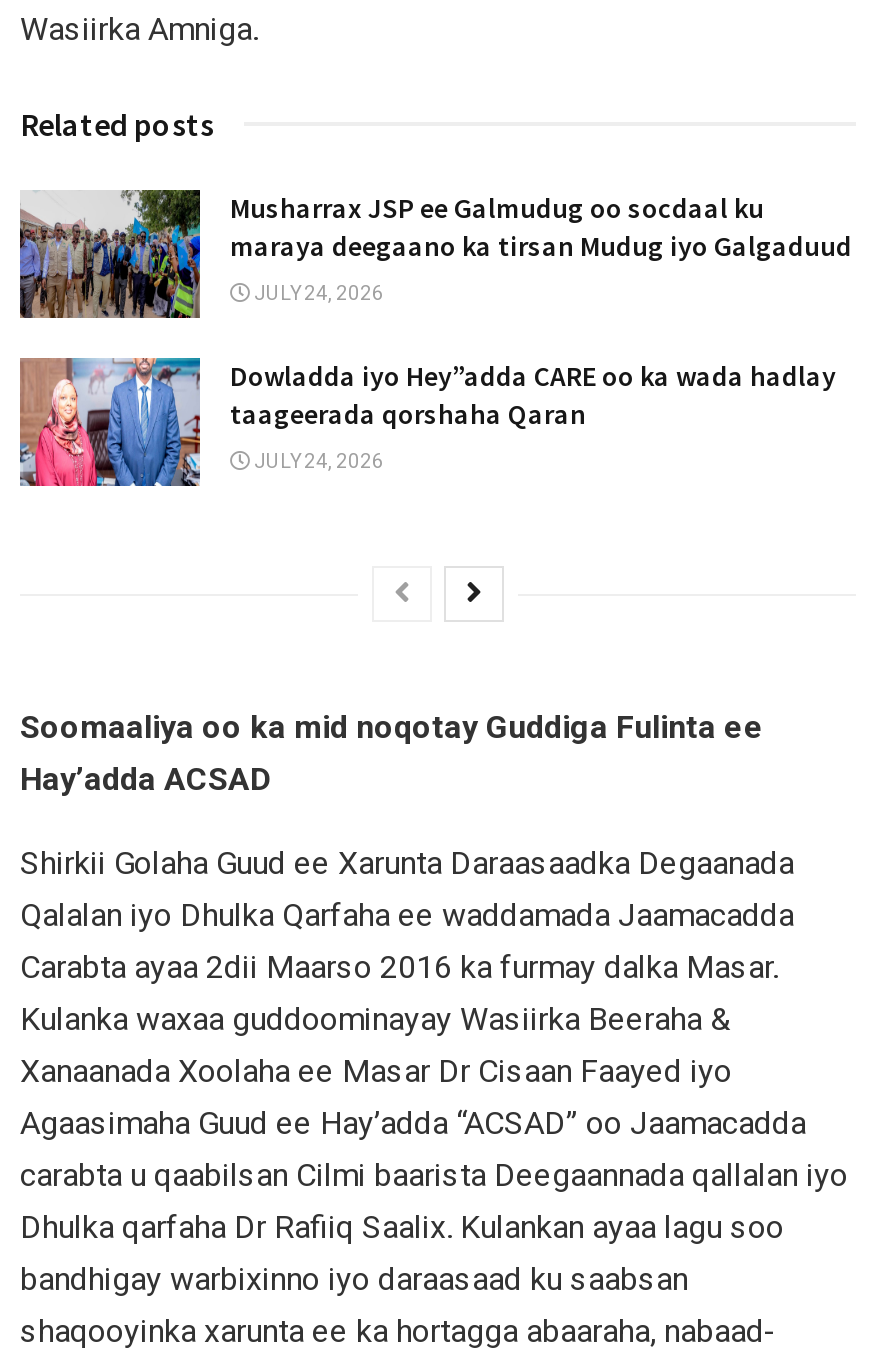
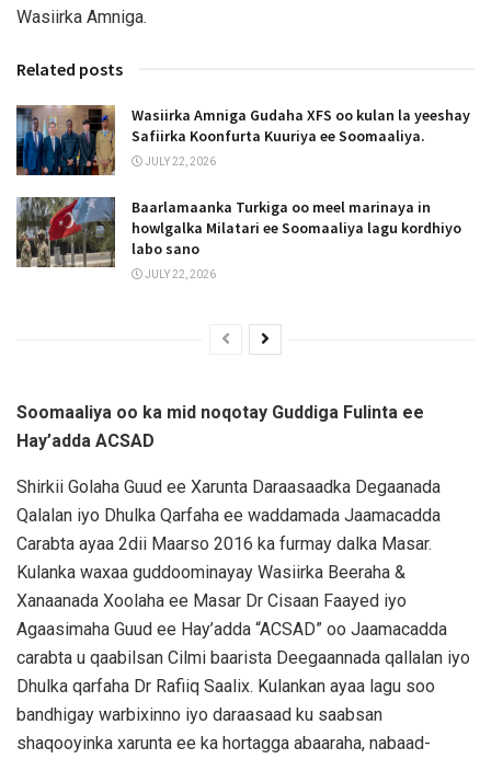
[18,188,852,320] [image] | Musharrax JSP ee Galmudug oo socdaal ku | maraya deegaano ka tirsan Mudug iyo Galgaduud -> [15,104,470,176] [image] | Wasiirka Amniga Gudaha XFS oo kulan la yeeshay | Safiirka Koonfurta Kuuriya ee Soomaaliya.
[250,281,384,303] JULY 24, 2026 -> [142,155,216,167] JULY 22, 2026
[18,356,836,488] [image] | Dowladda iyo Hey”adda CARE oo ka wada hadlay | taageerada qorshaha Qaran -> [15,196,461,268] [image] | Baarlamaanka Turkiga oo meel marinaya in | howlgalka Milatari ee Soomaaliya lagu kordhiyo | labo sano
[250,450,384,472] JULY 24, 2026 -> [142,268,216,280] JULY 22, 2026

